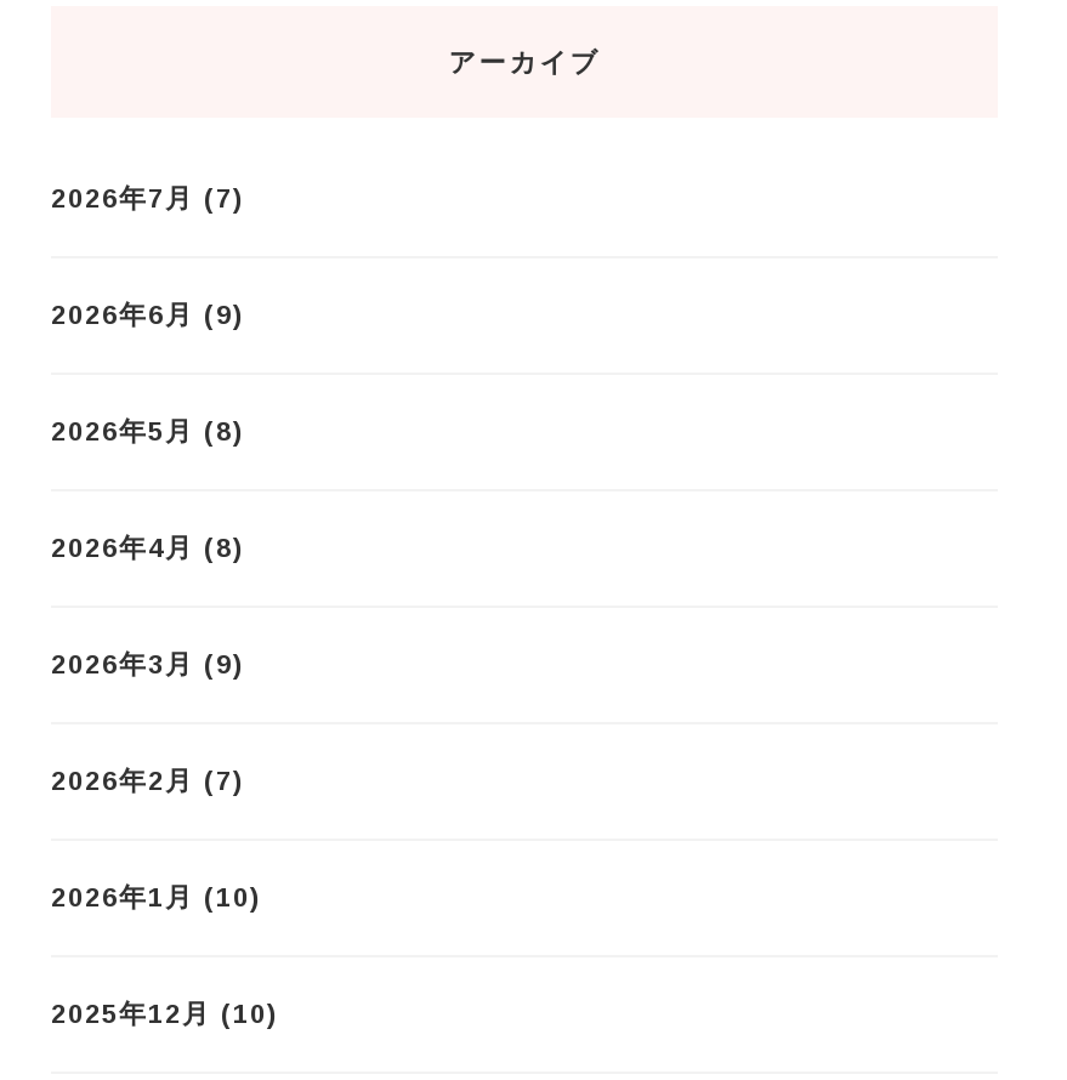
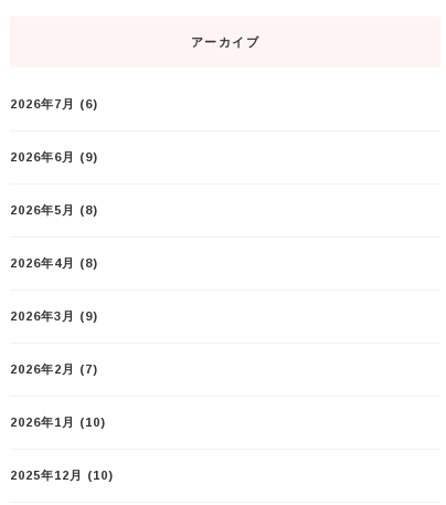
[51,182,245,211] 2026年7月(7) -> [10,97,98,110] 2026年7月(6)

